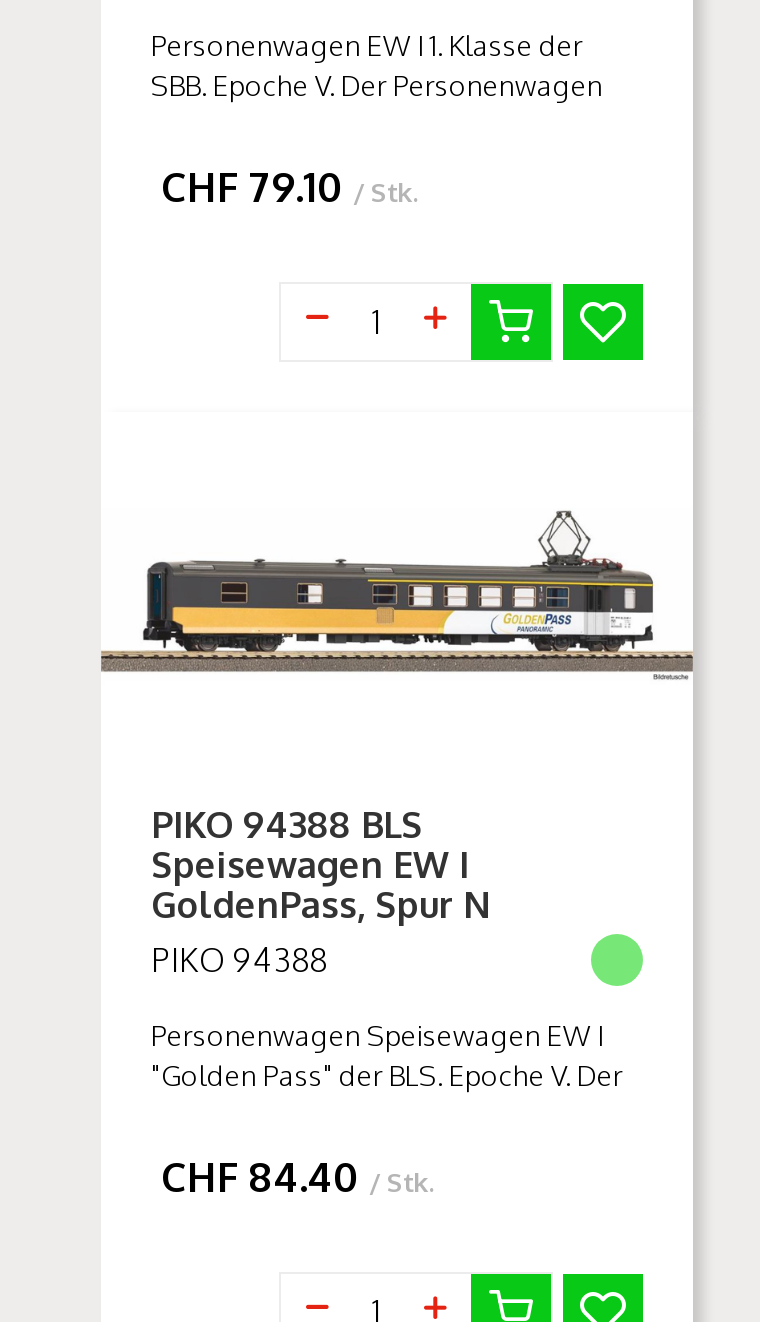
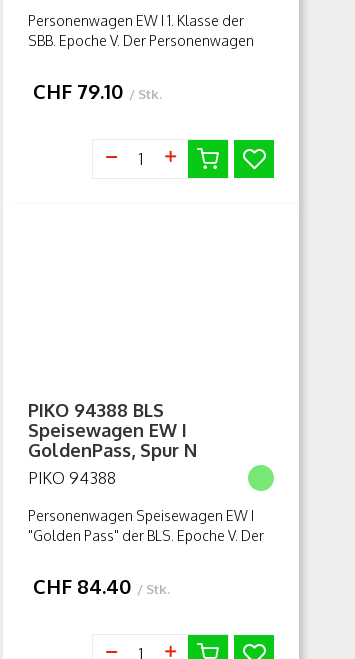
[99,508,695,680] [image] -> none

